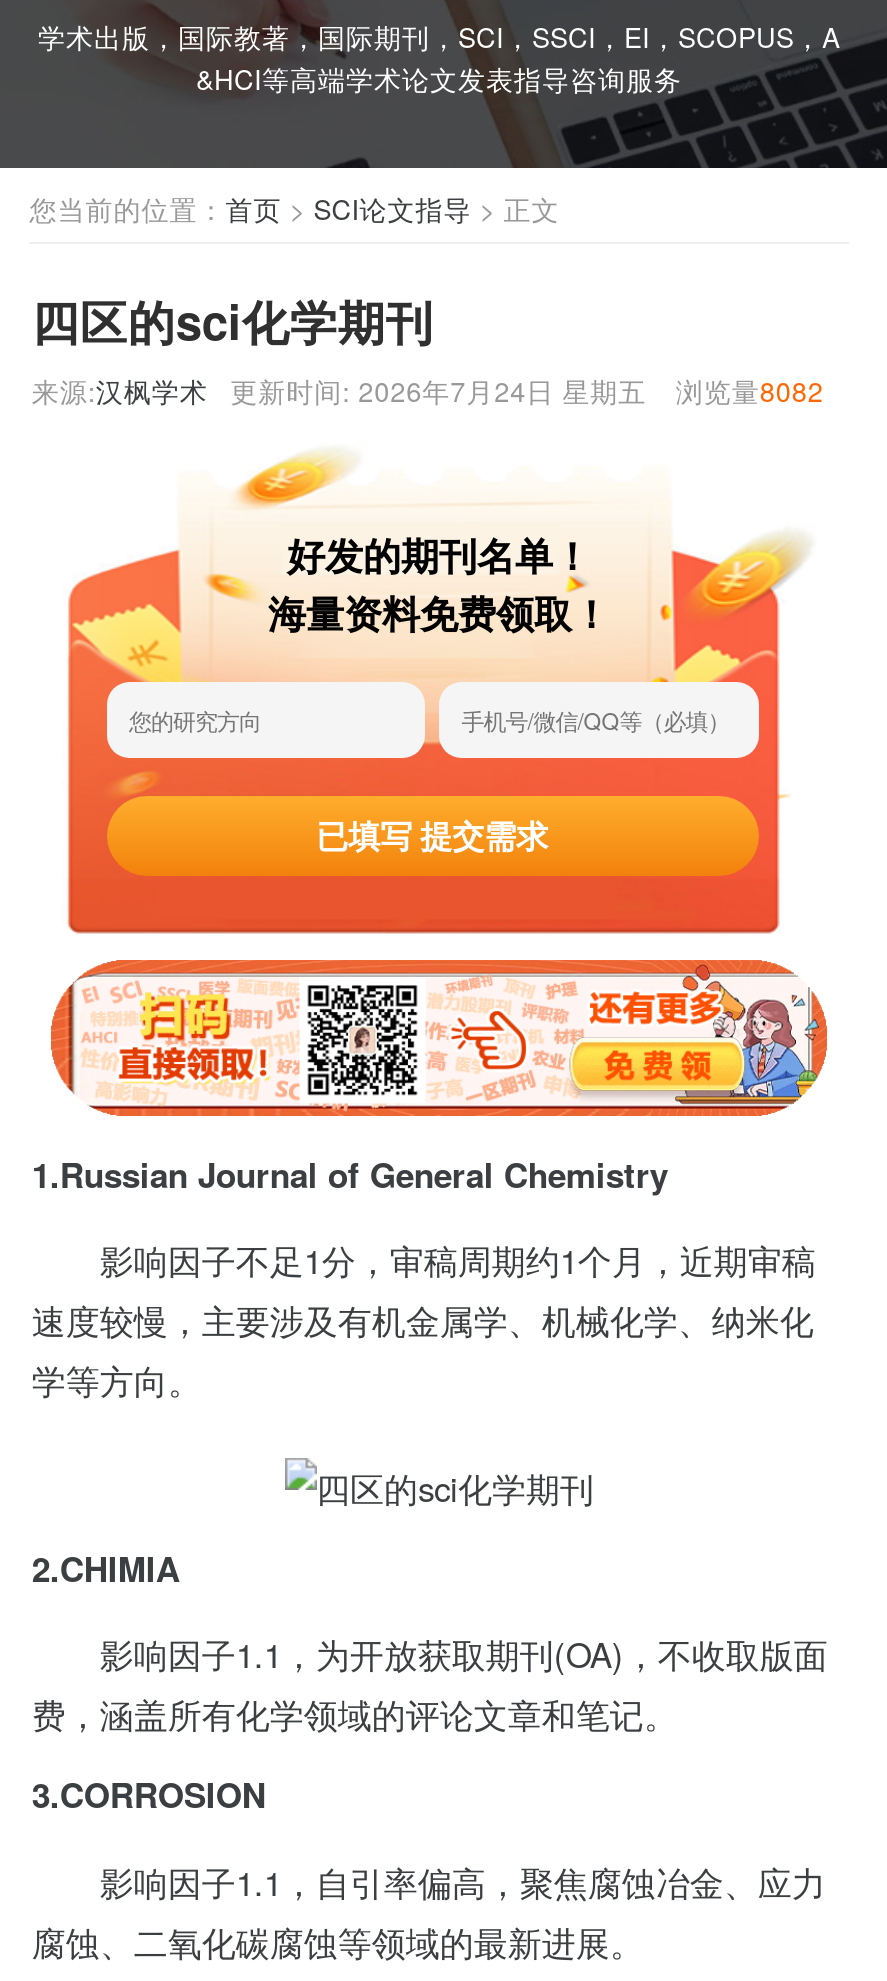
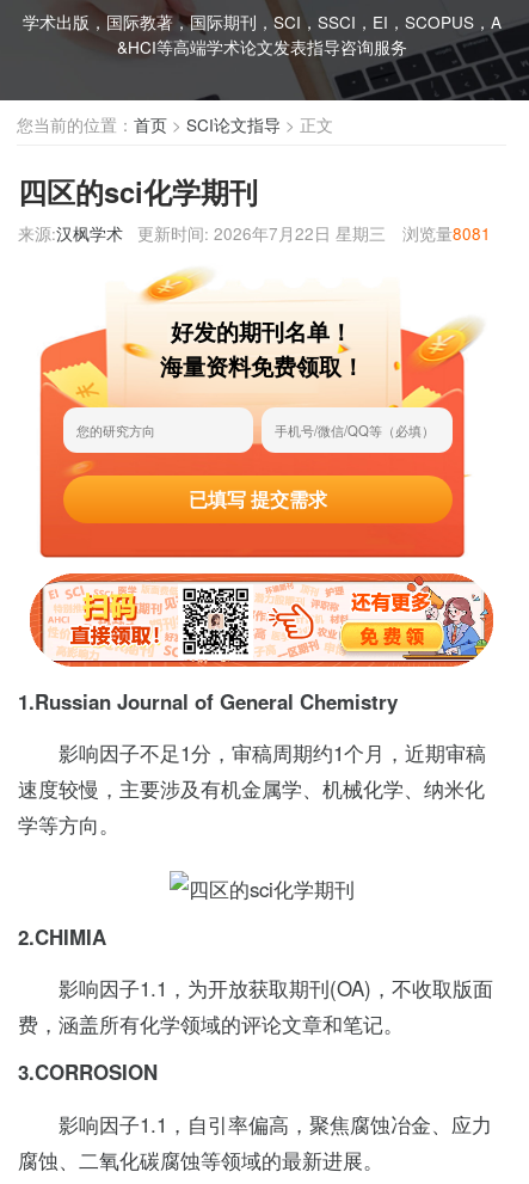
[32,369,646,409] 来源:汉枫学术 更新时间: 2026年7月24日 星期五 -> [18,221,385,245] 来源:汉枫学术 更新时间: 2026年7月22日 星期三
[676,369,824,409] 浏览量8082 -> [403,221,491,245] 浏览量8081

